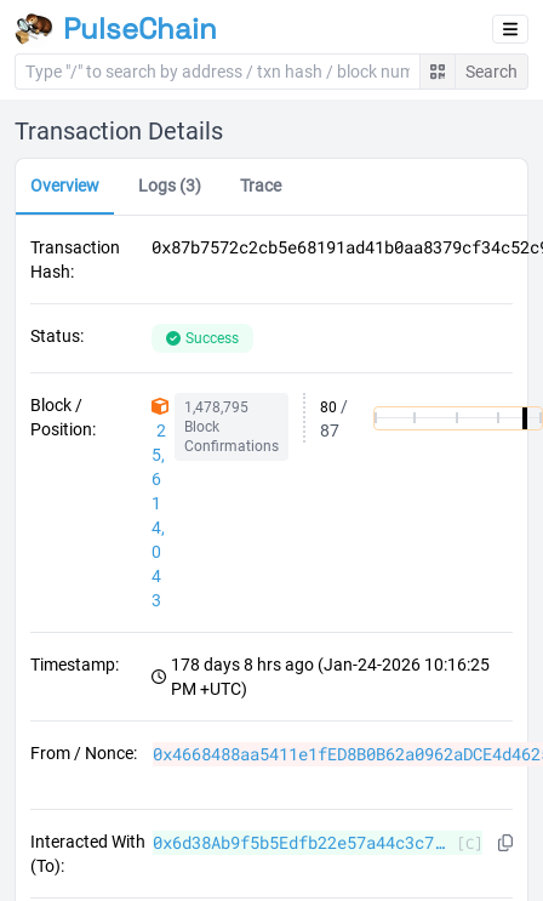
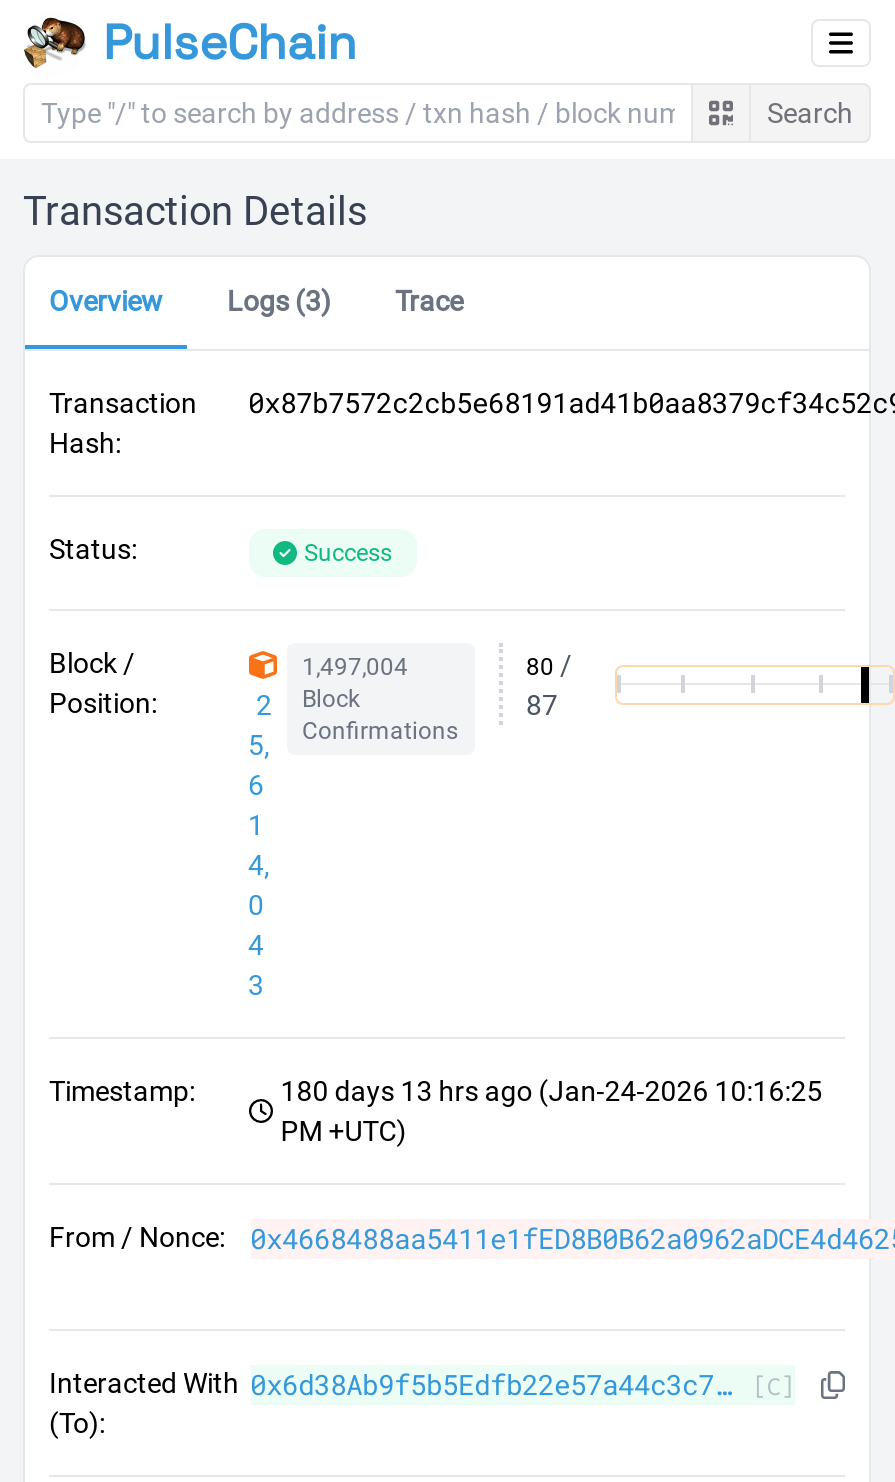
[184,399,248,416] 1,478,795 -> [302,653,408,681] 1,497,004
[171,655,489,674] 178 days 8 hrs ago (Jan-24-2026 10:16:25 -> [281,1075,823,1107] 180 days 13 hrs ago (Jan-24-2026 10:16:25

